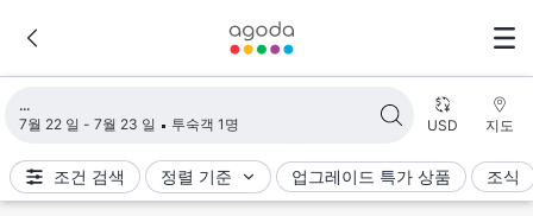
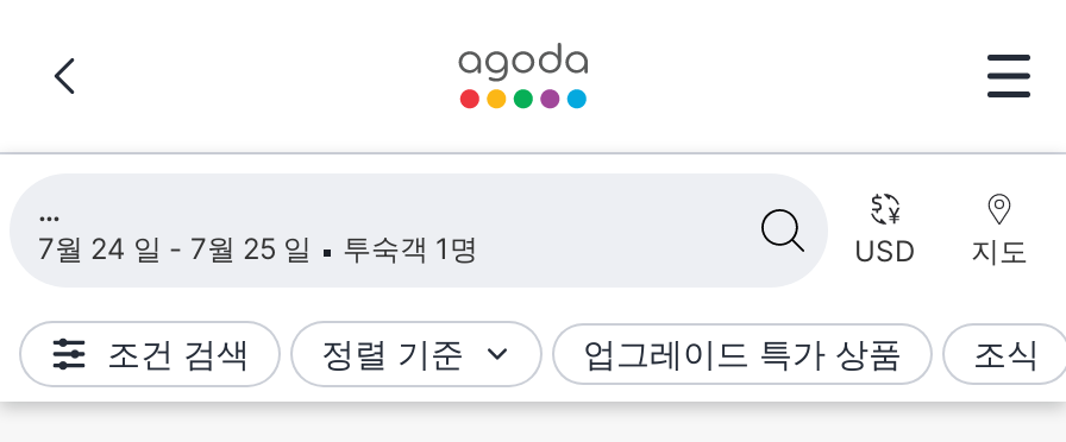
[19,115,239,133] 7월 22 일 - 7월 23 일 투숙객 1명 -> [38,231,478,266] 7월 24 일 - 7월 25 일 투숙객 1명

